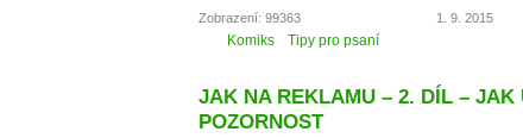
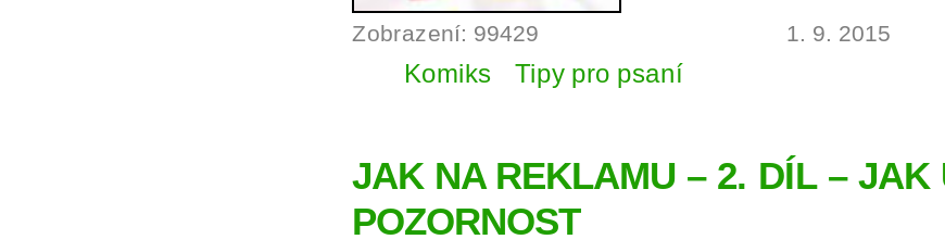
[199,10,301,25] Zobrazení: 99363 -> [352,19,539,45] Zobrazení: 99429

